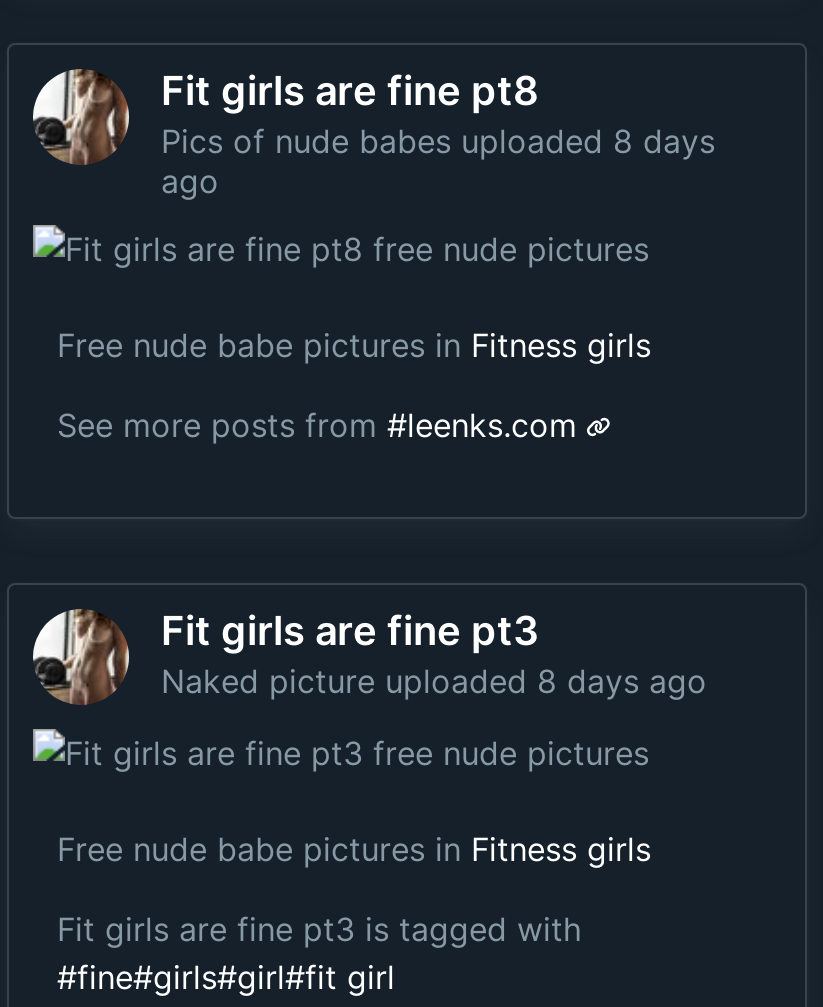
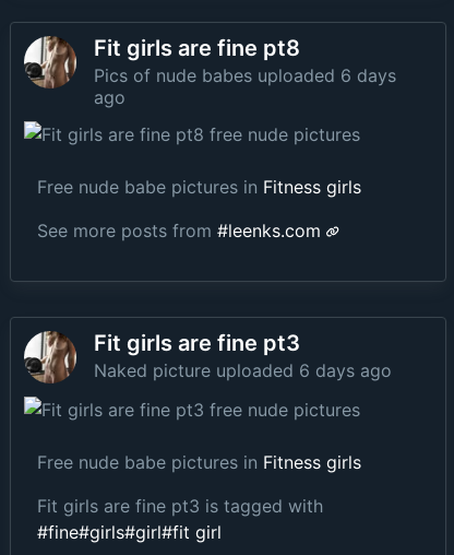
[161,121,715,161] Pics of nude babes uploaded 8 days -> [94,64,396,86] Pics of nude babes uploaded 6 days
[161,661,707,701] Naked picture uploaded 8 days ago -> [94,359,392,381] Naked picture uploaded 6 days ago

